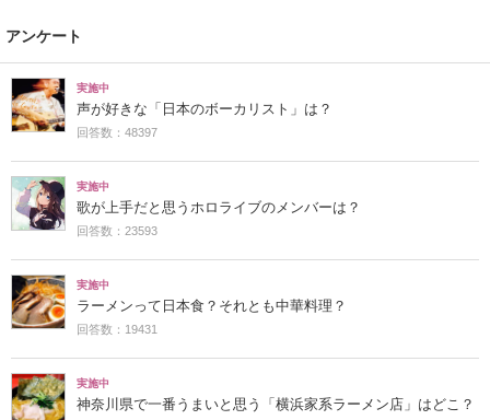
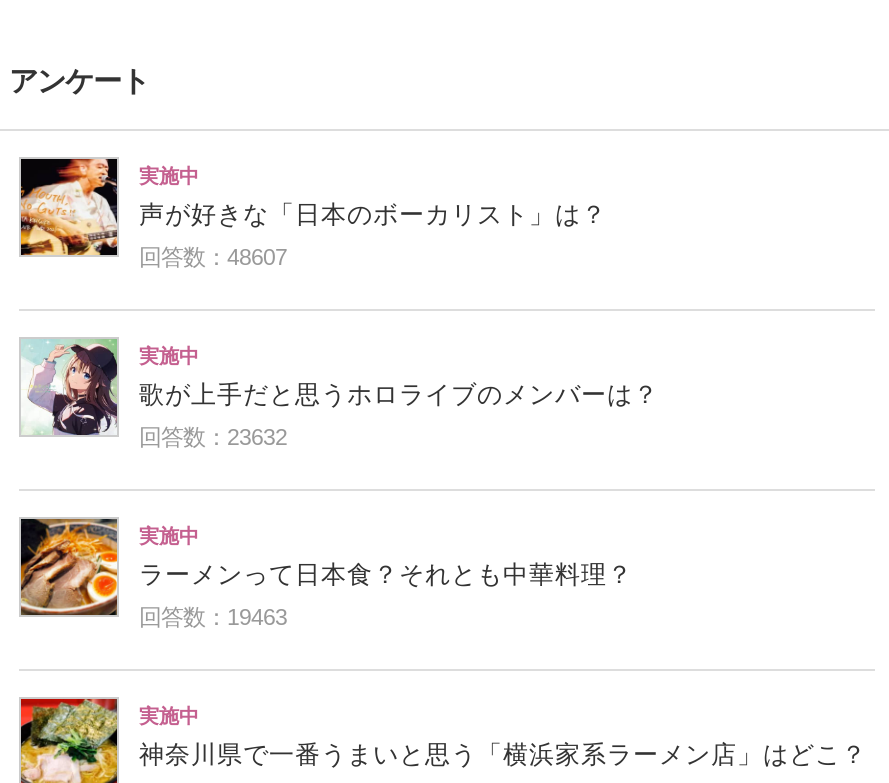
[77,126,157,139] 回答数：48397 -> [139,246,287,270] 回答数：48607
[77,225,157,238] 回答数：23593 -> [139,426,287,450] 回答数：23632
[77,323,157,336] 回答数：19431 -> [139,606,287,630] 回答数：19463

